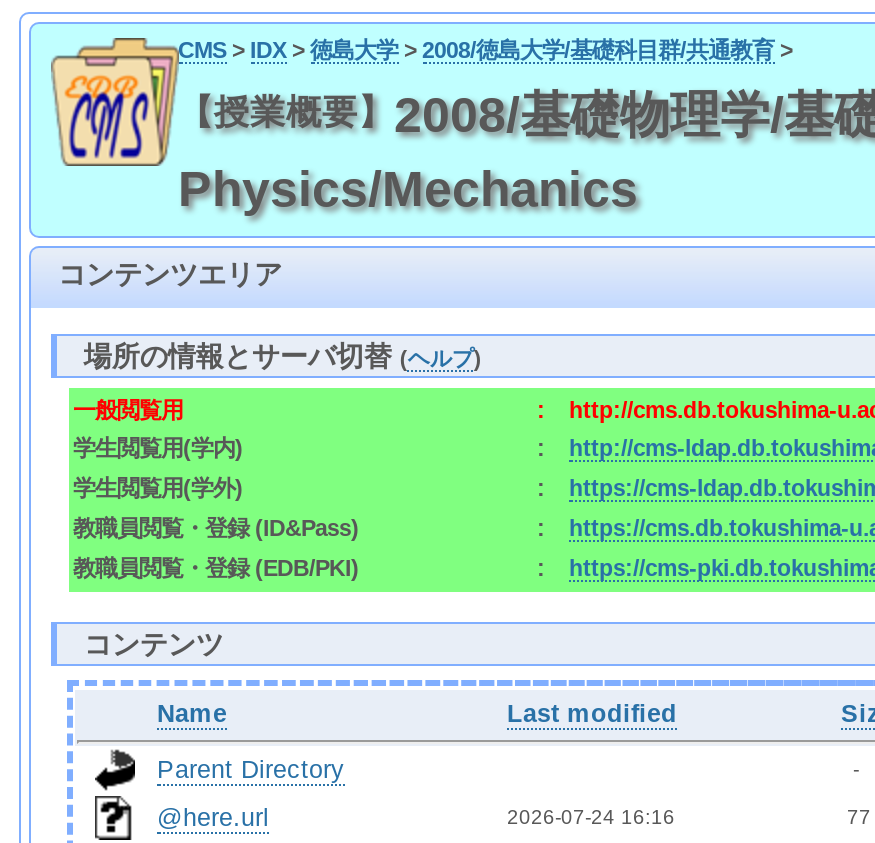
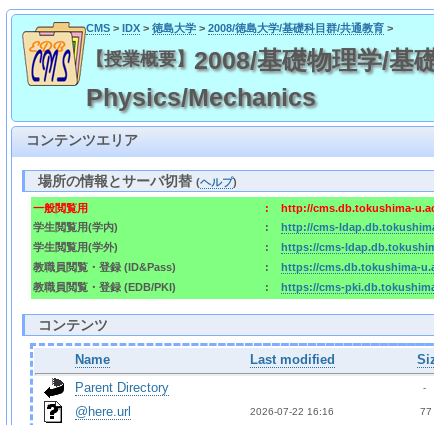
[507,806,687,828] 2026-07-24 16:16 -> [250,406,340,417] 2026-07-22 16:16

